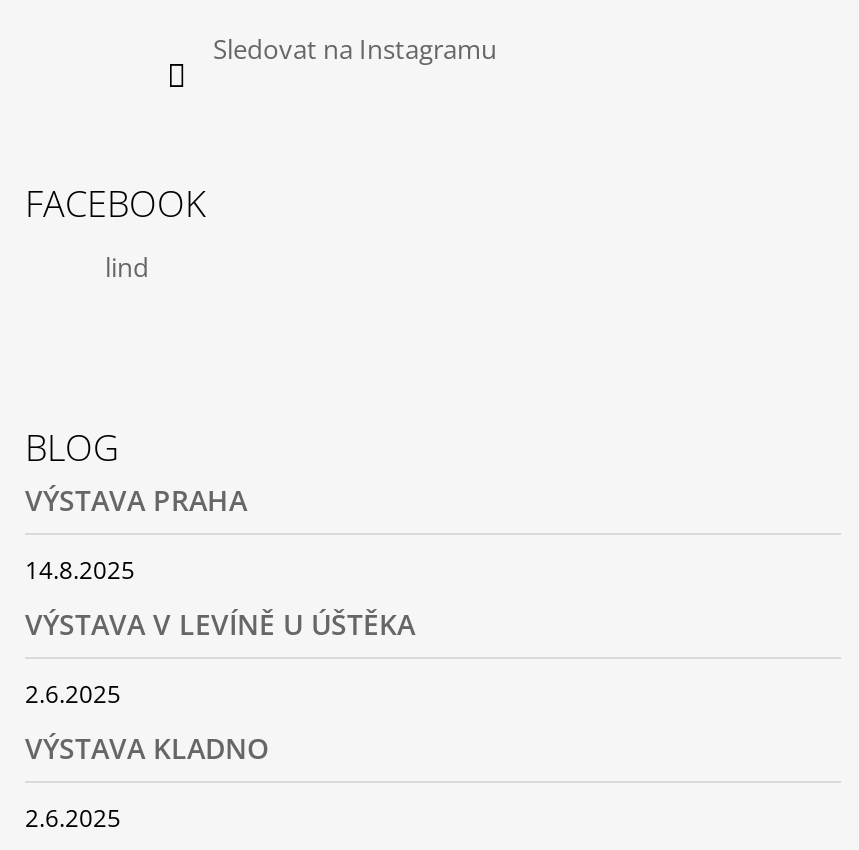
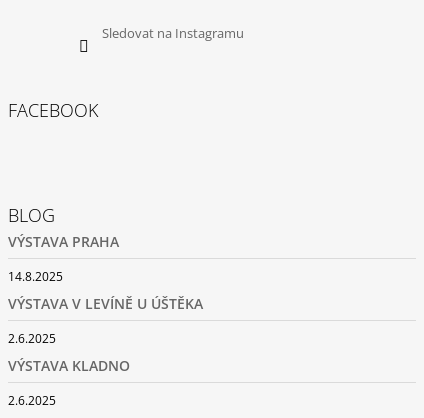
[105,249,149,285] lind -> none

